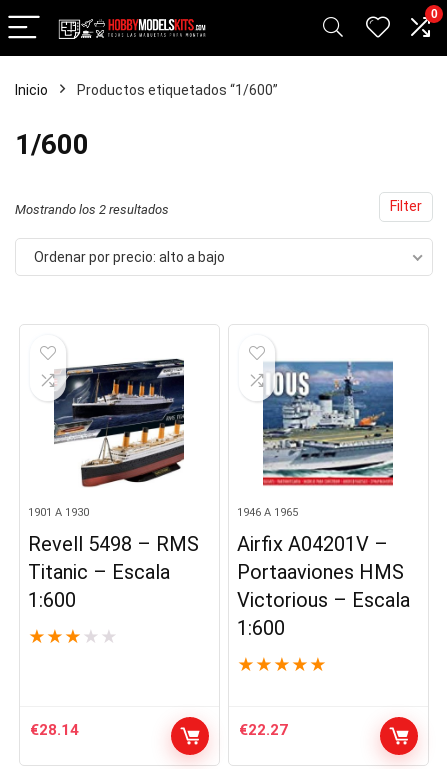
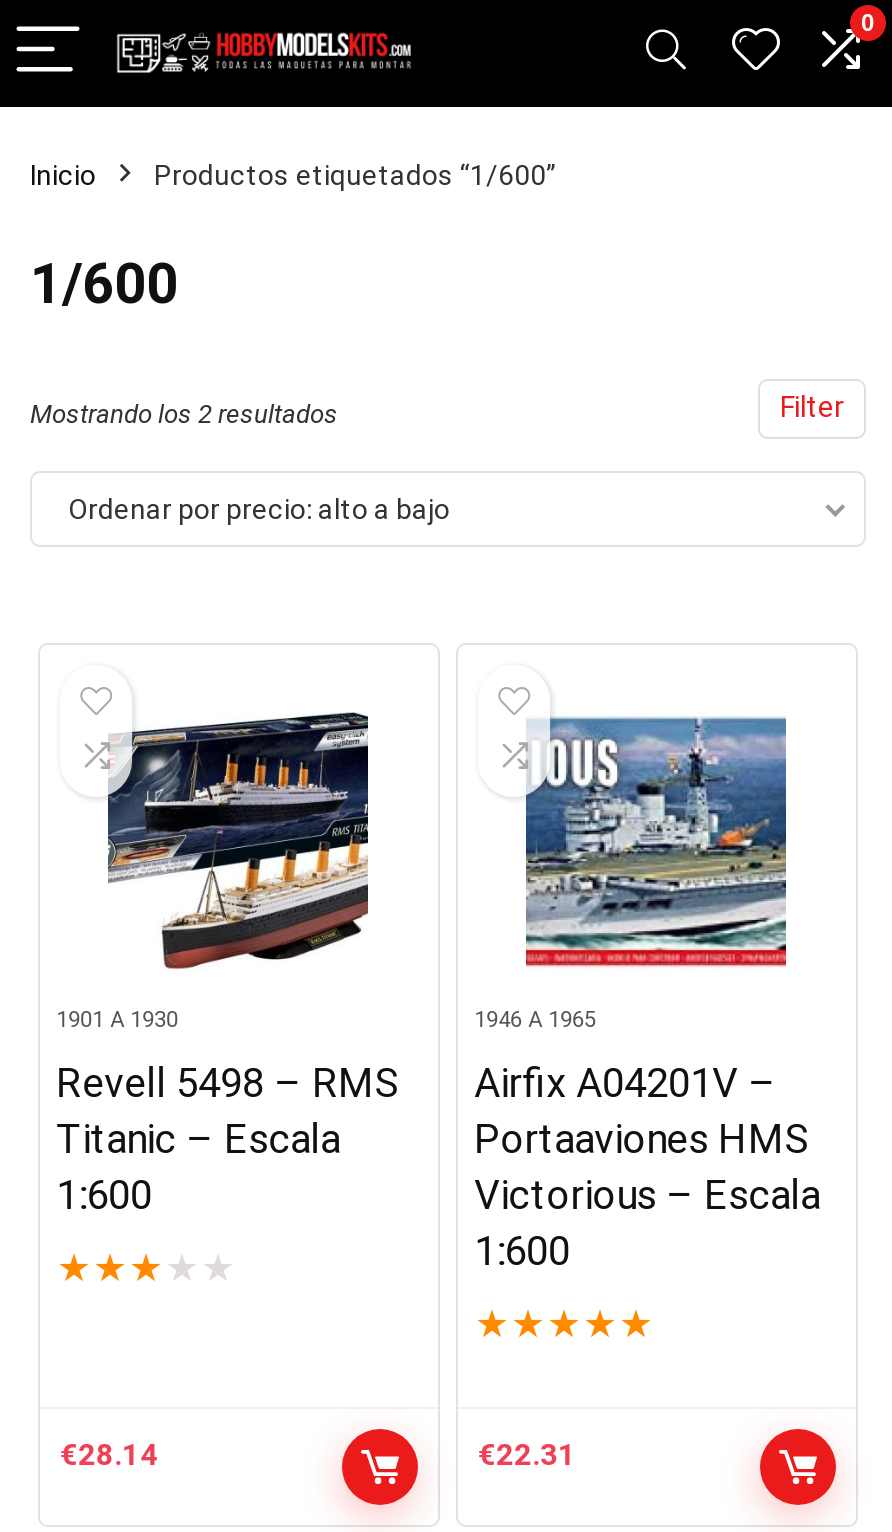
[239,721,288,739] €22.27 -> [478,1437,576,1473] €22.31

